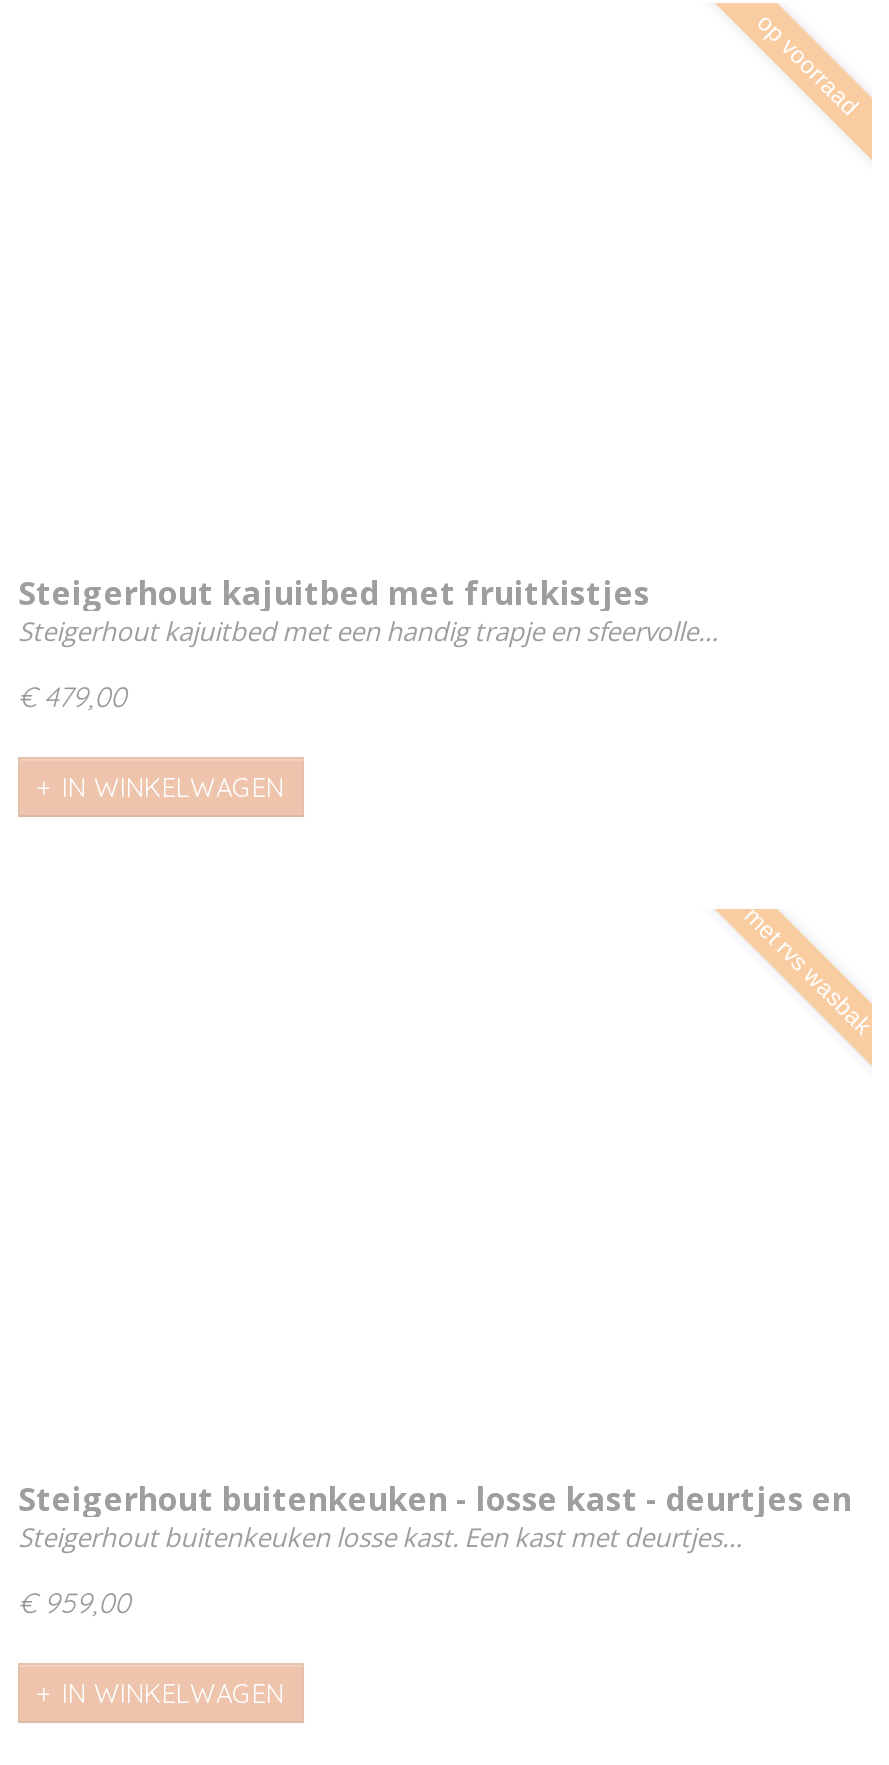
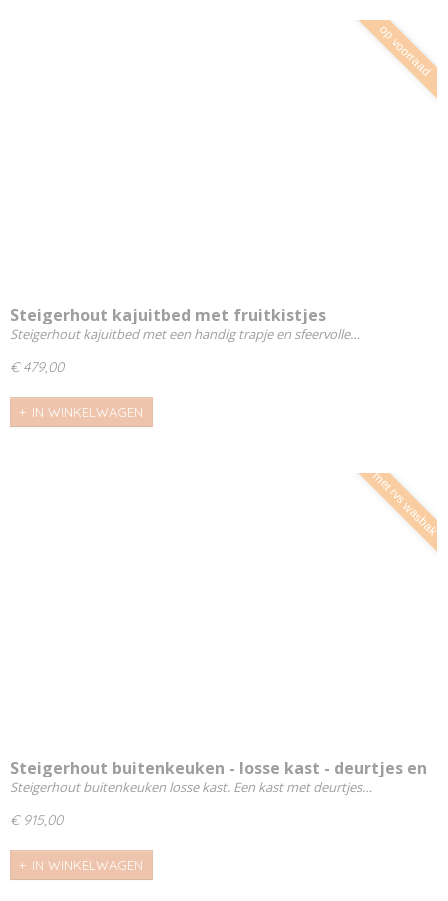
[18,1585,130,1621] € 959,00 -> [10,811,63,829] € 915,00

